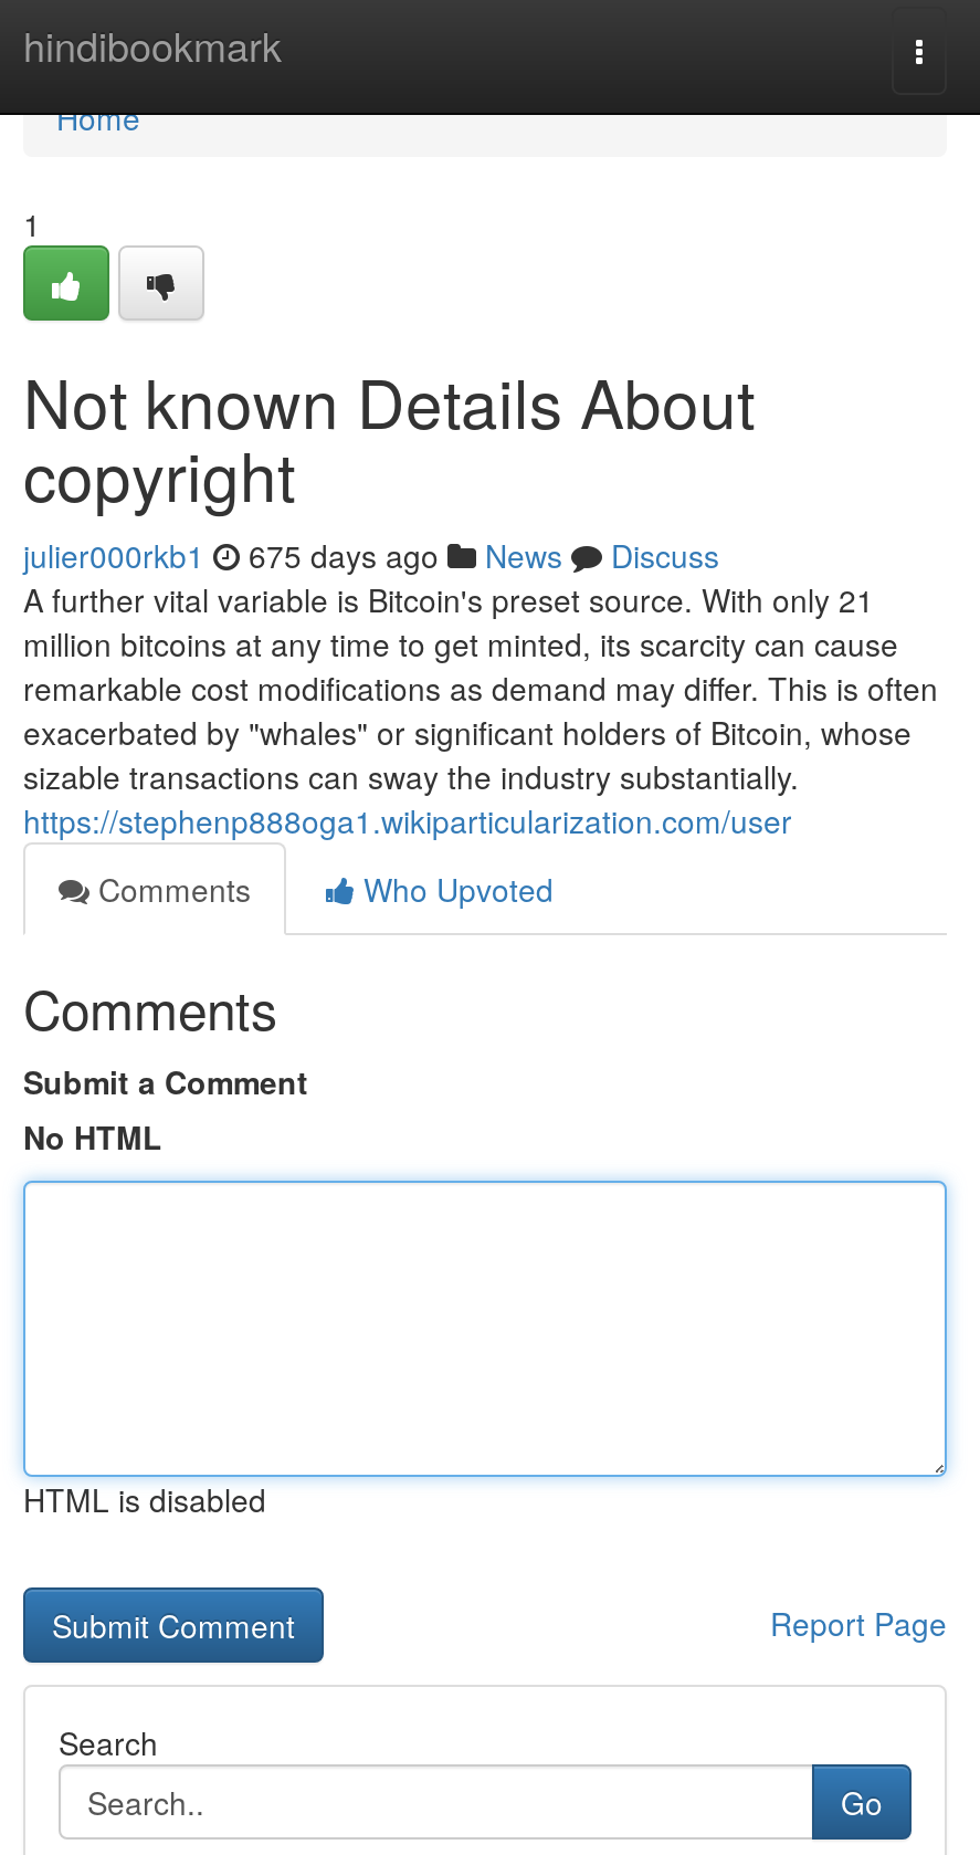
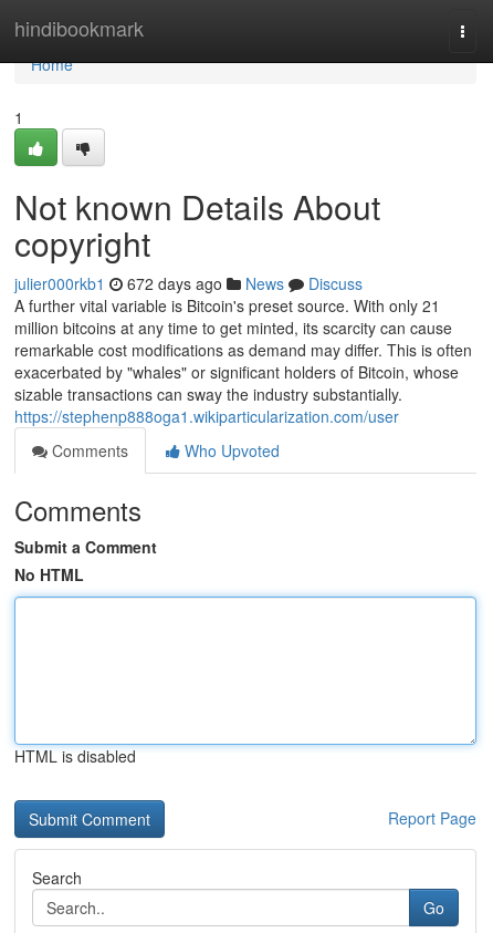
[23,533,719,577] julier000rkb1 675 days ago News Discuss -> [14,272,363,294] julier000rkb1 672 days ago News Discuss

